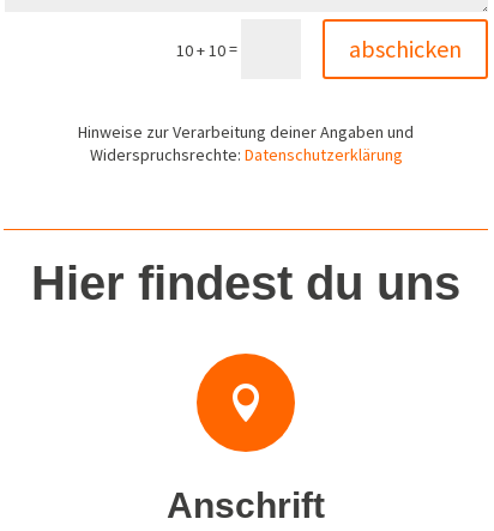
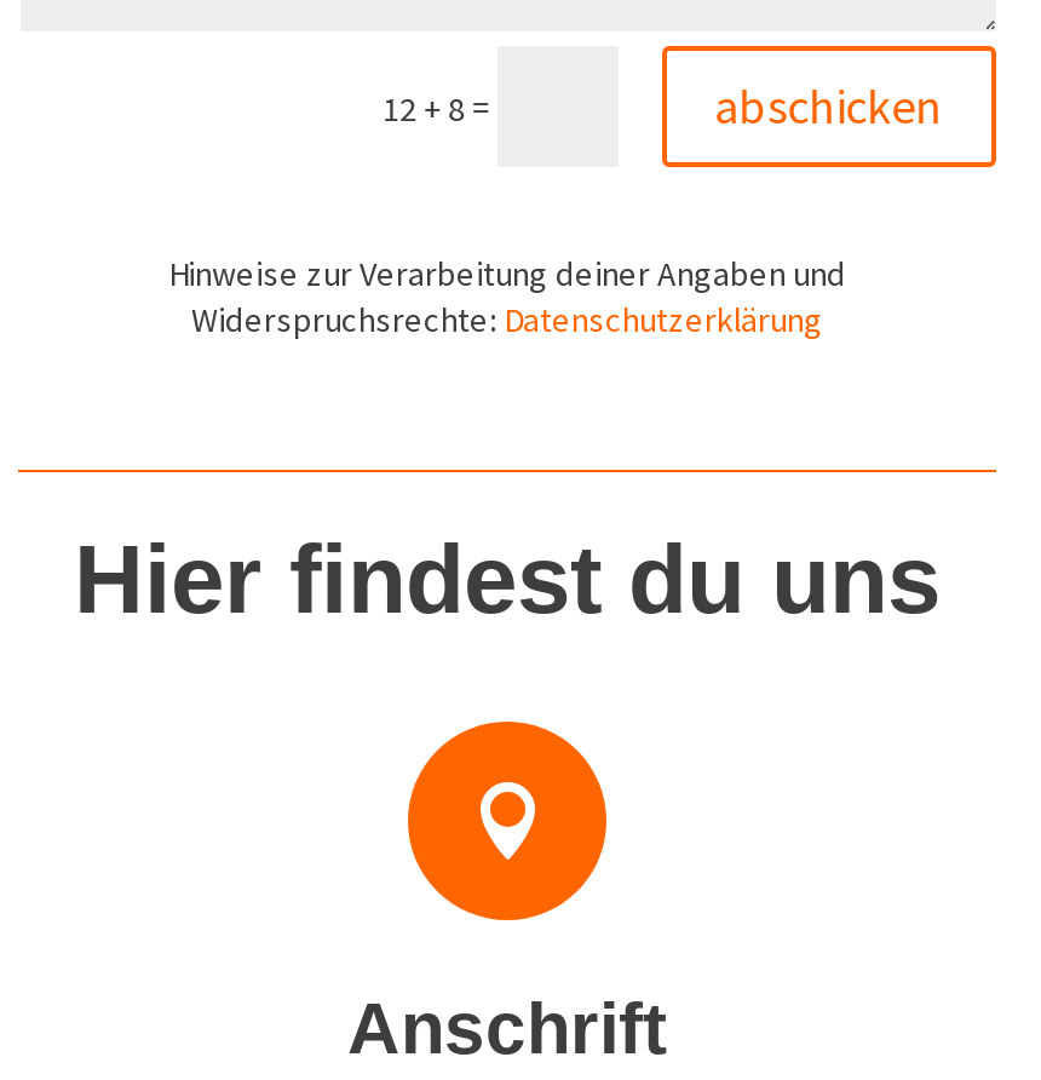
[176,38,241,61] 10 + 10 = -> [383,85,497,131] 12 + 8 =

